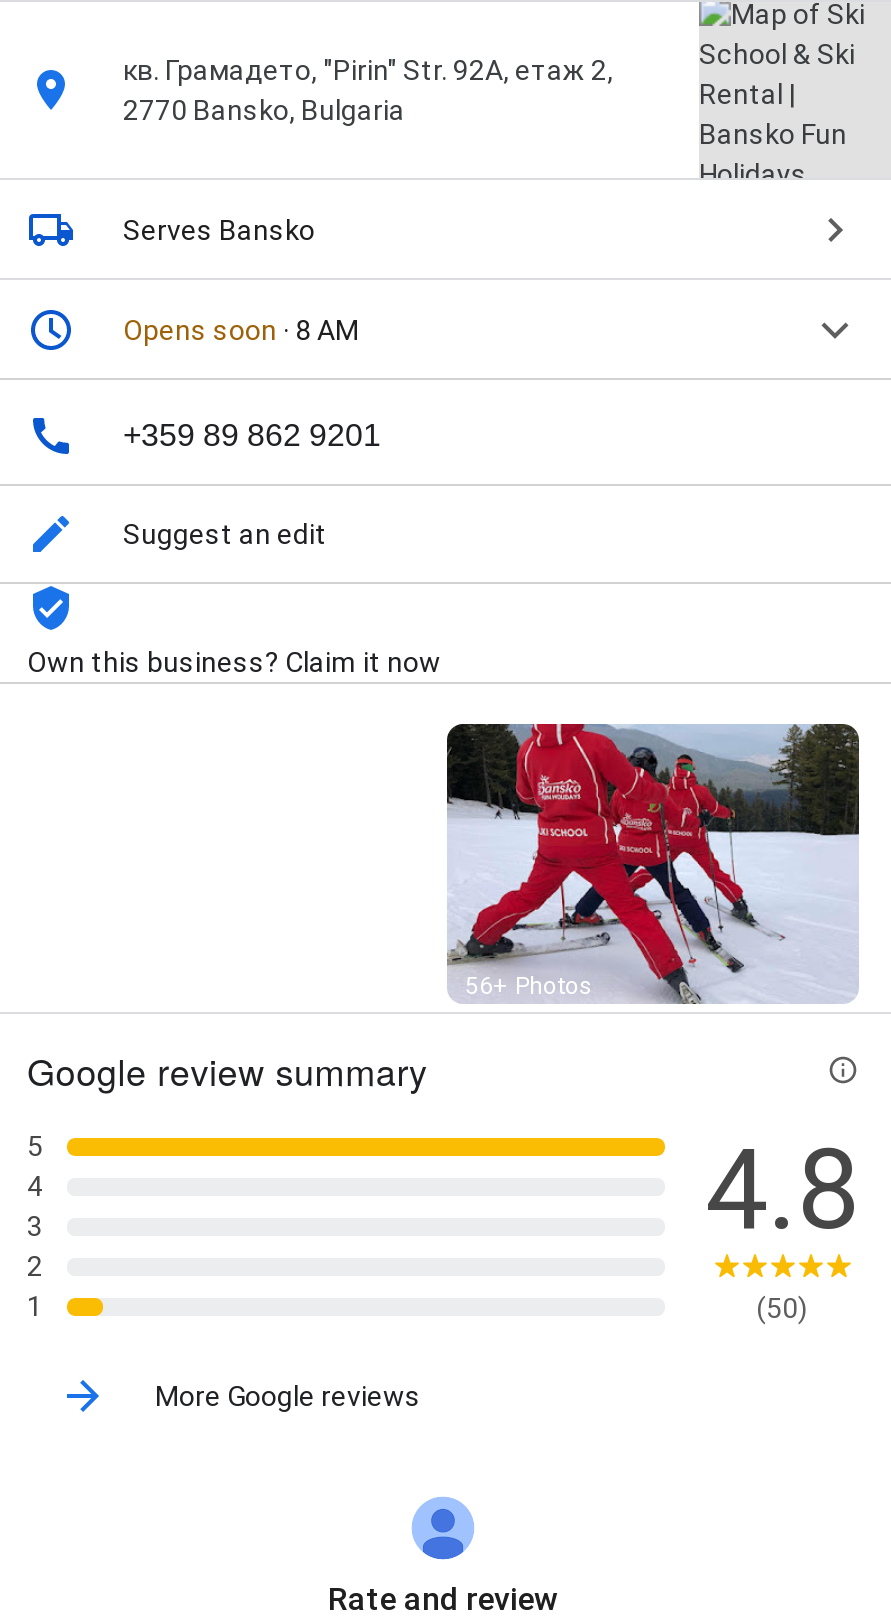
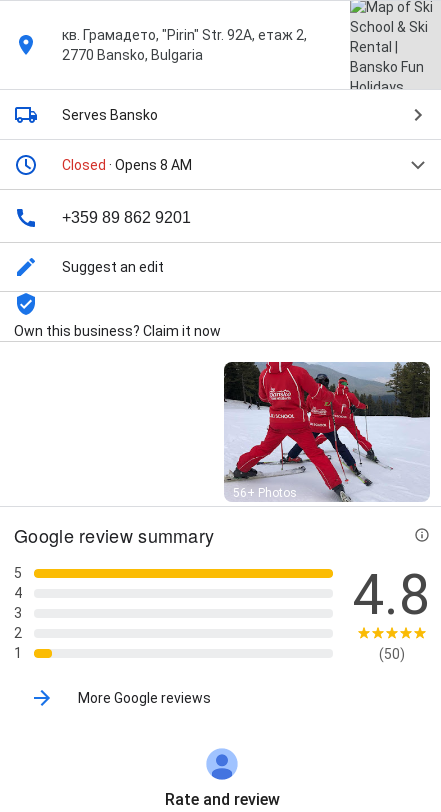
[123,314,359,346] Opens soon · 8 AM -> [62,157,192,173] Closed · Opens 8 AM

